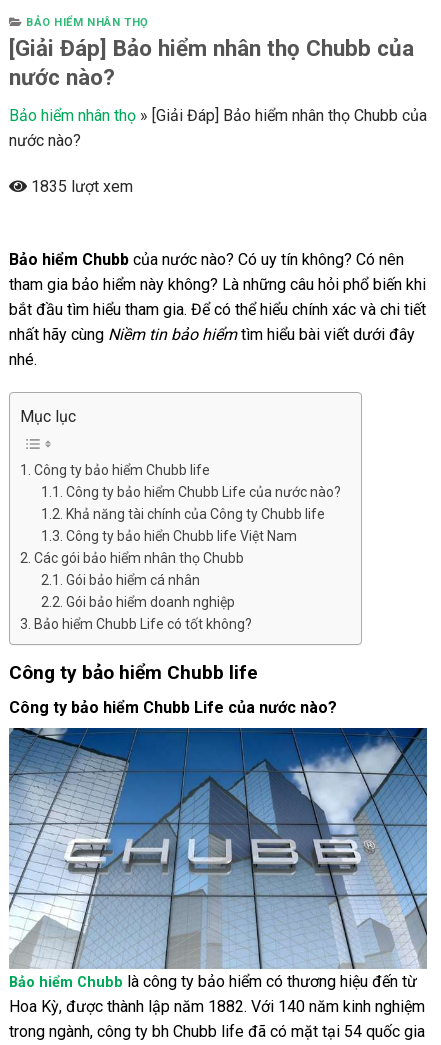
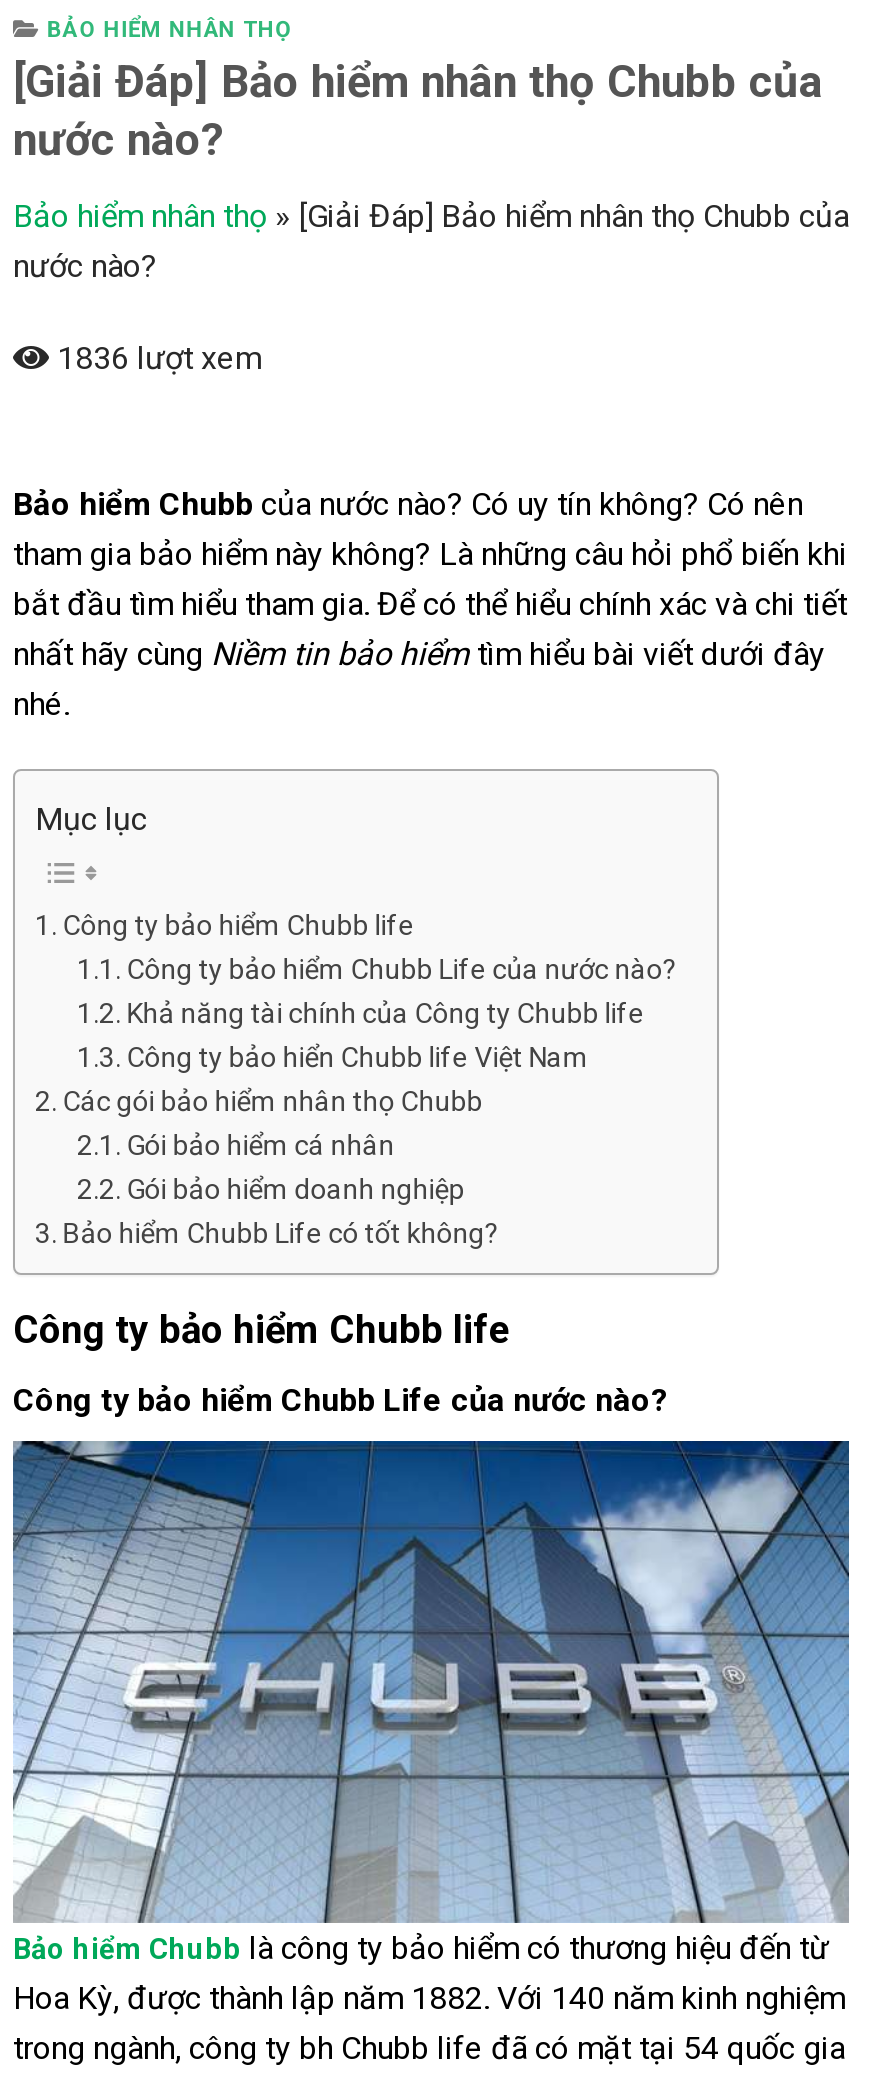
[27,177,133,196] 1835 lượt xem -> [49,338,261,376] 1836 lượt xem

